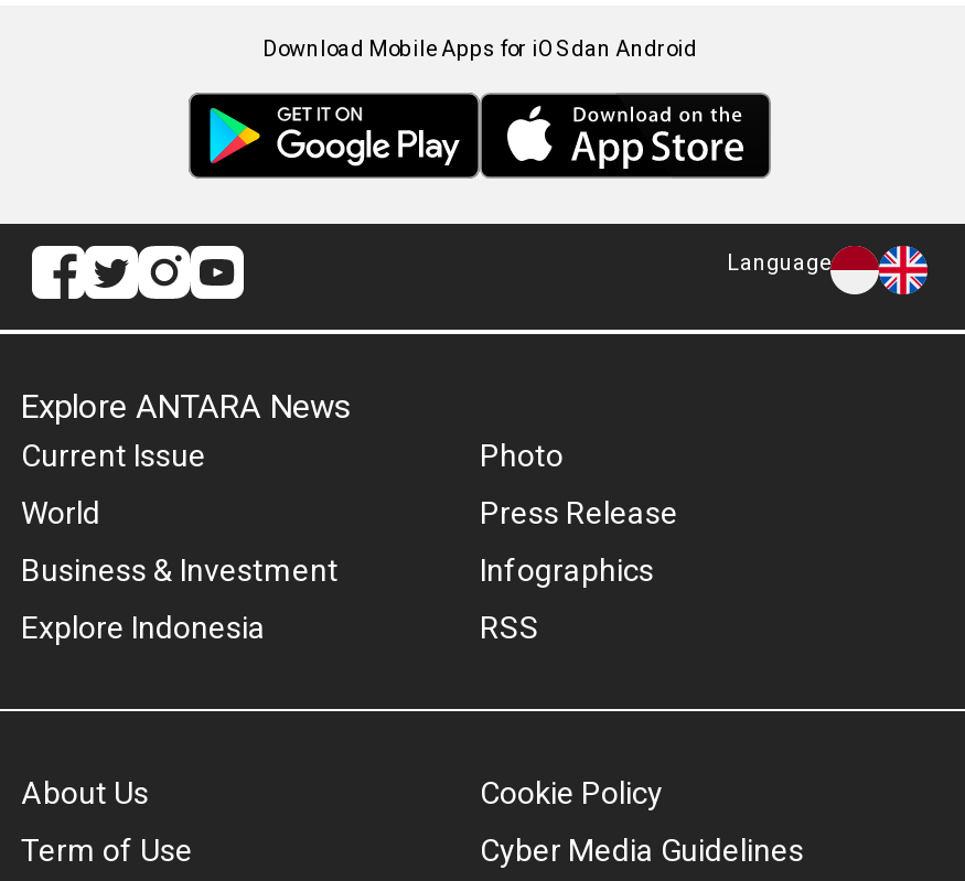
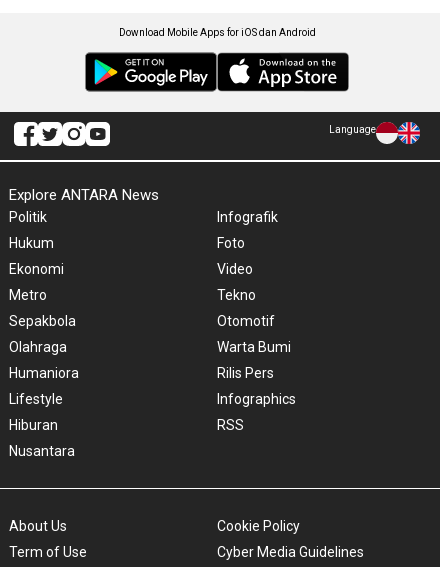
[21,438,339,645] Current Issue | World | Business & Investment | Explore Indonesia -> [9,209,79,459] Politik | Hukum | Ekonomi | Metro | Sepakbola | Olahraga | Humaniora | Lifestyle | Hiburan | Nusantara
[480,438,678,530] Photo | Press Release -> [217,209,291,381] Infografik | Foto | Video | Tekno | Otomotif | Warta Bumi | Rilis Pers

